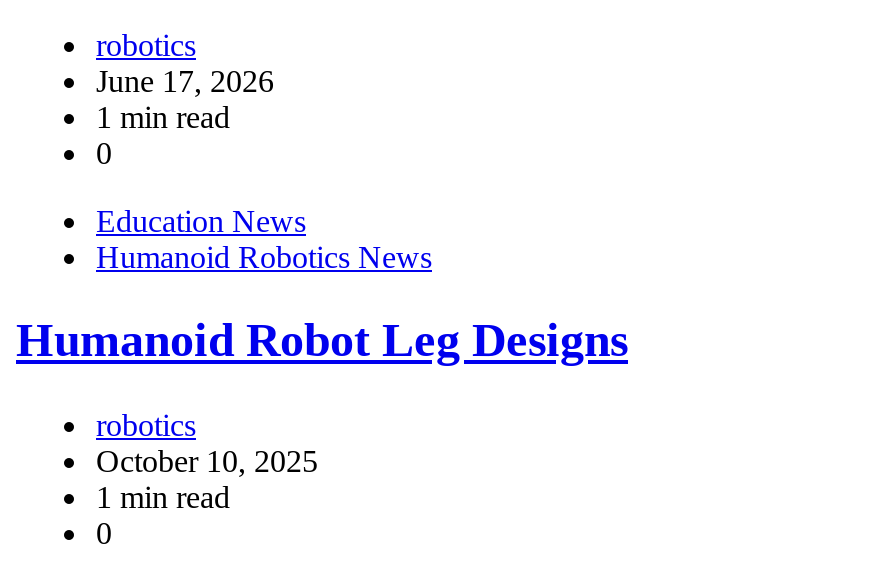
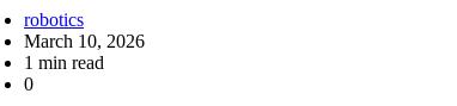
[16,63,628,478] June 17, 2026 | 1 min read | 0 | Education News | Humanoid Robotics News | Humanoid Robot Leg Designs | robotics | October 10, 2025 -> [24,31,145,52] March 10, 2026

